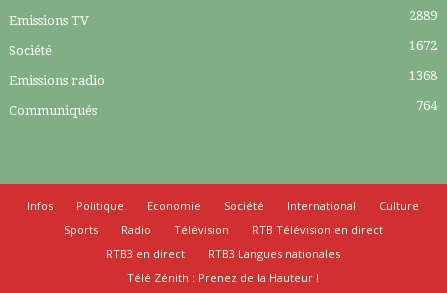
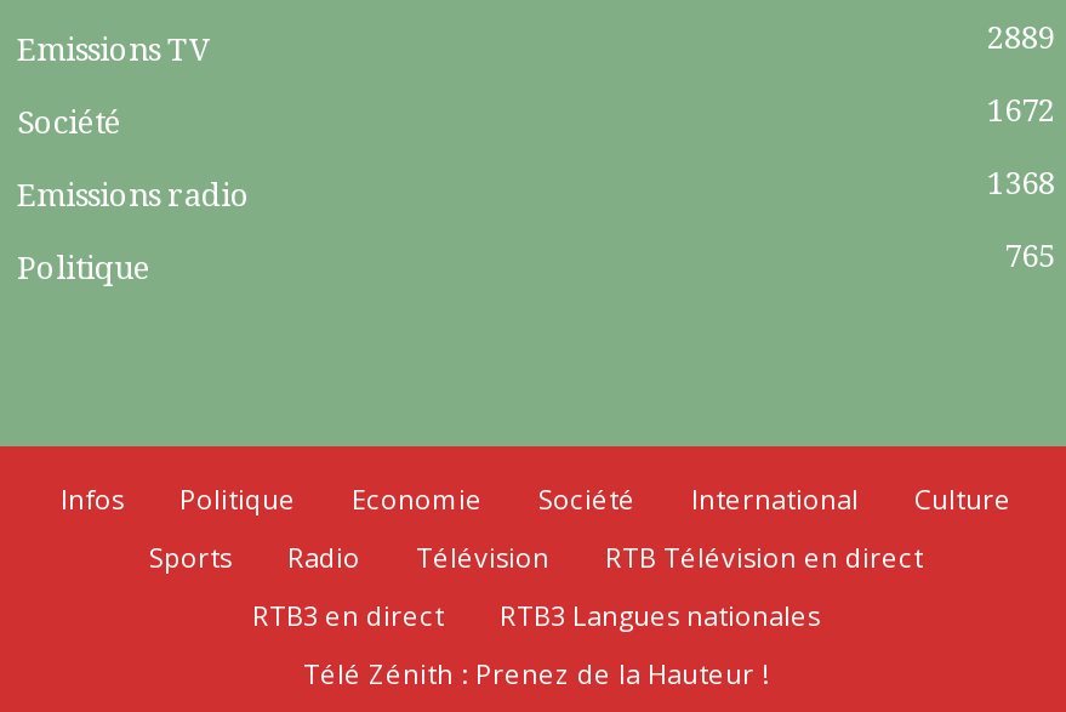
[9,98,437,118] Communiqués | 764 -> [17,237,1055,286] Politique | 765

